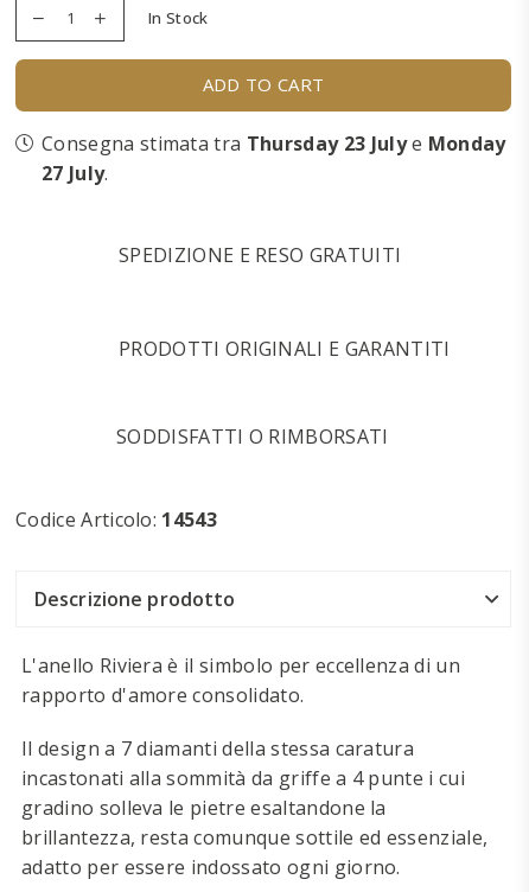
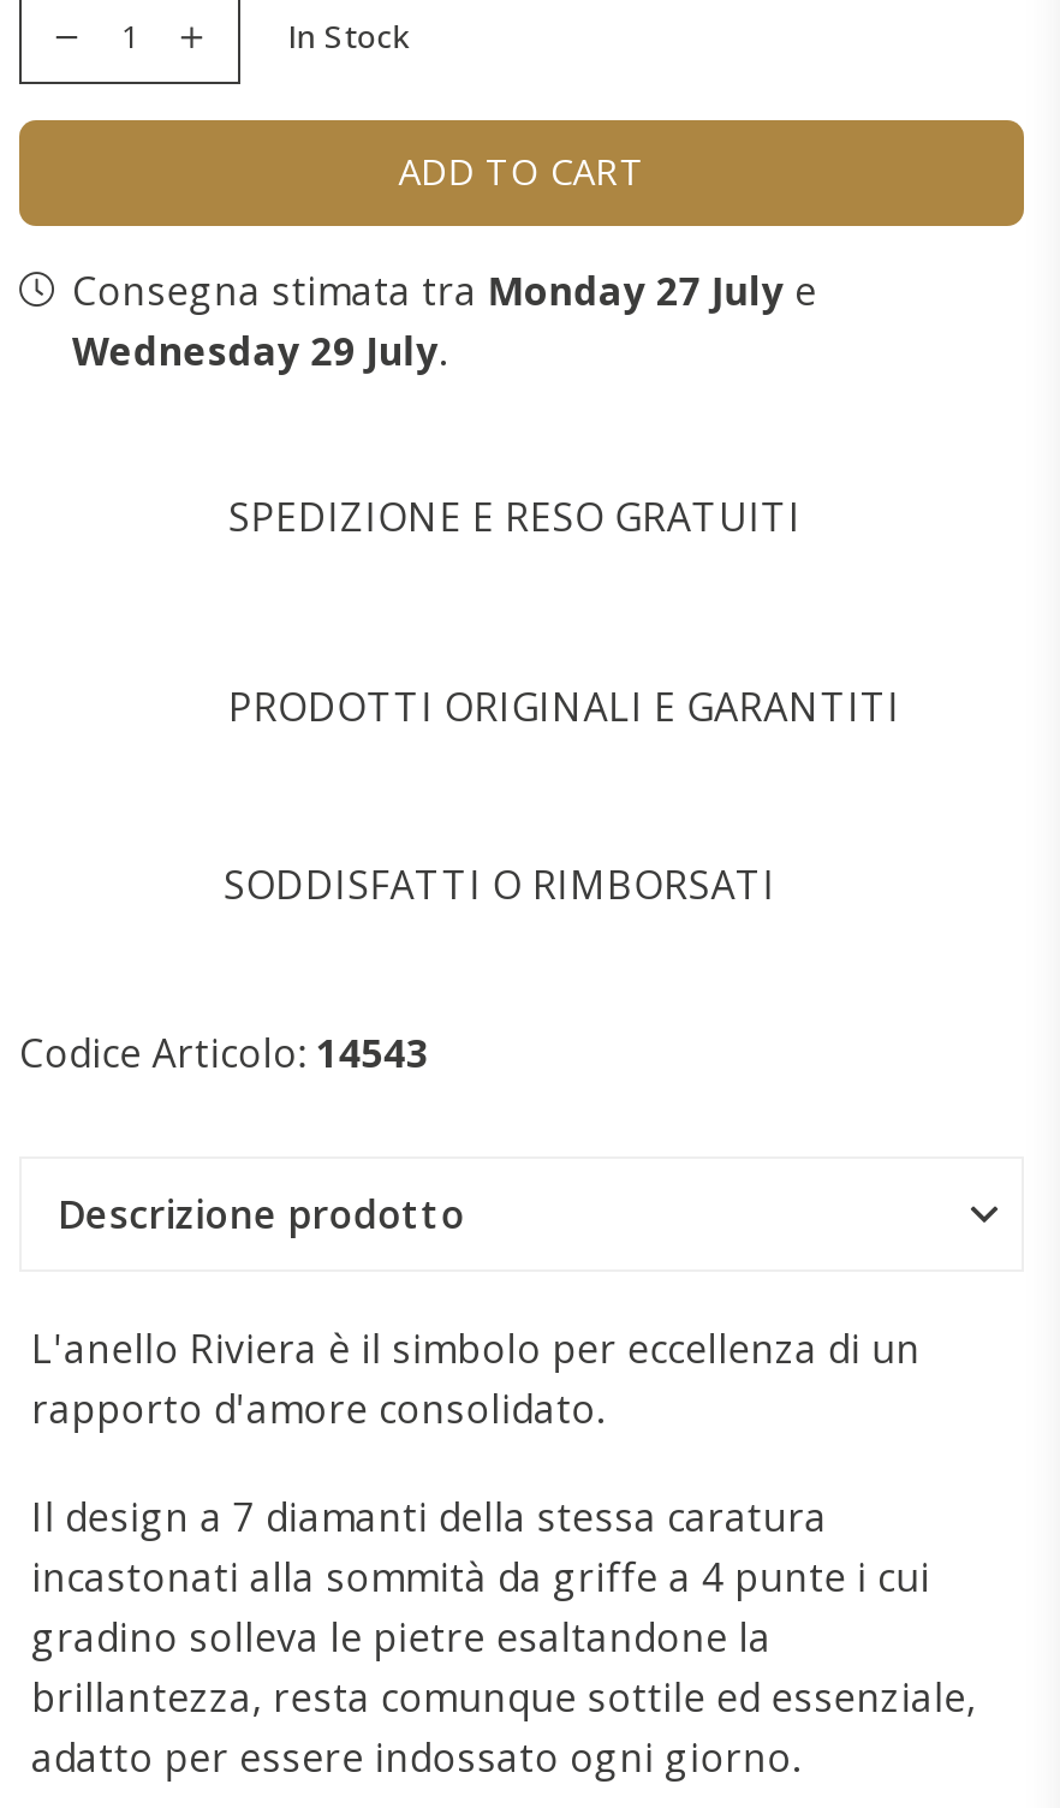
[42,130,506,186] Consegna stimata tra Thursday 23 July e Monday | 27 July. -> [72,263,817,376] Consegna stimata tra Monday 27 July e | Wednesday 29 July.

